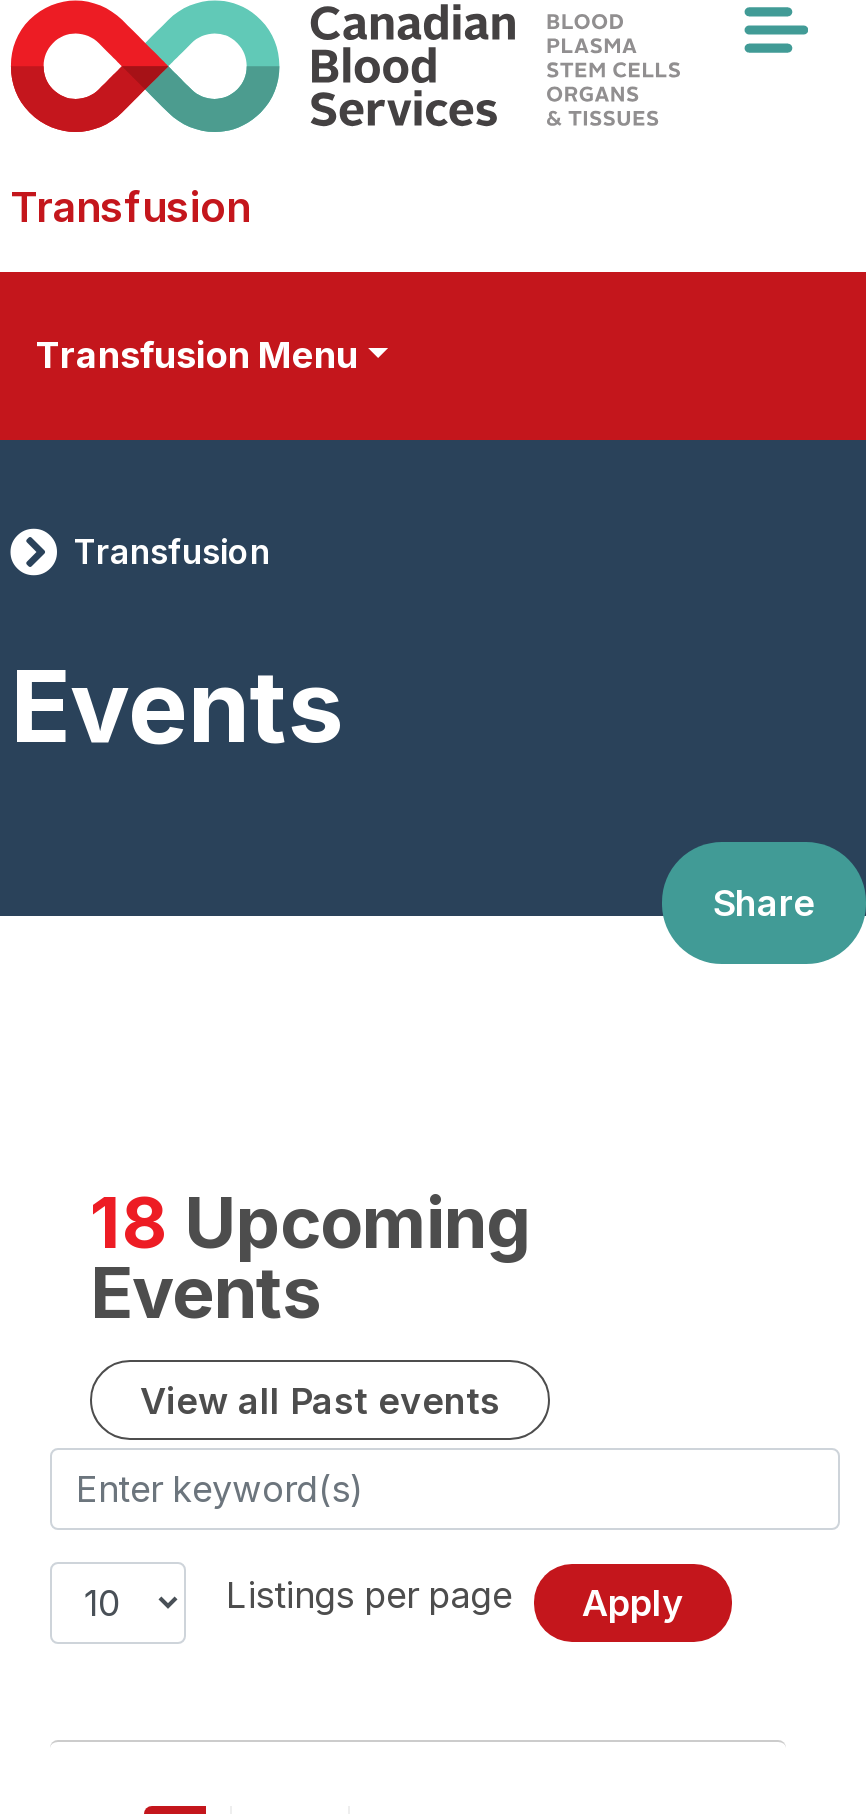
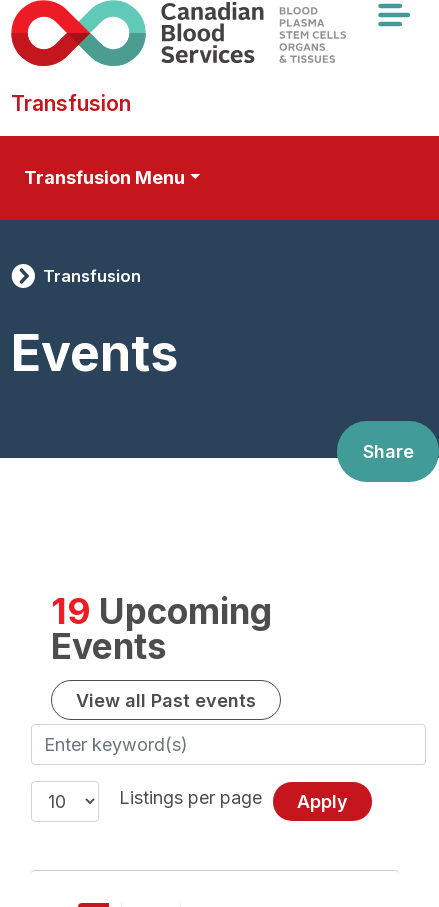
[90,1180,530,1264] 18 Upcoming -> [51,590,272,632] 19 Upcoming

